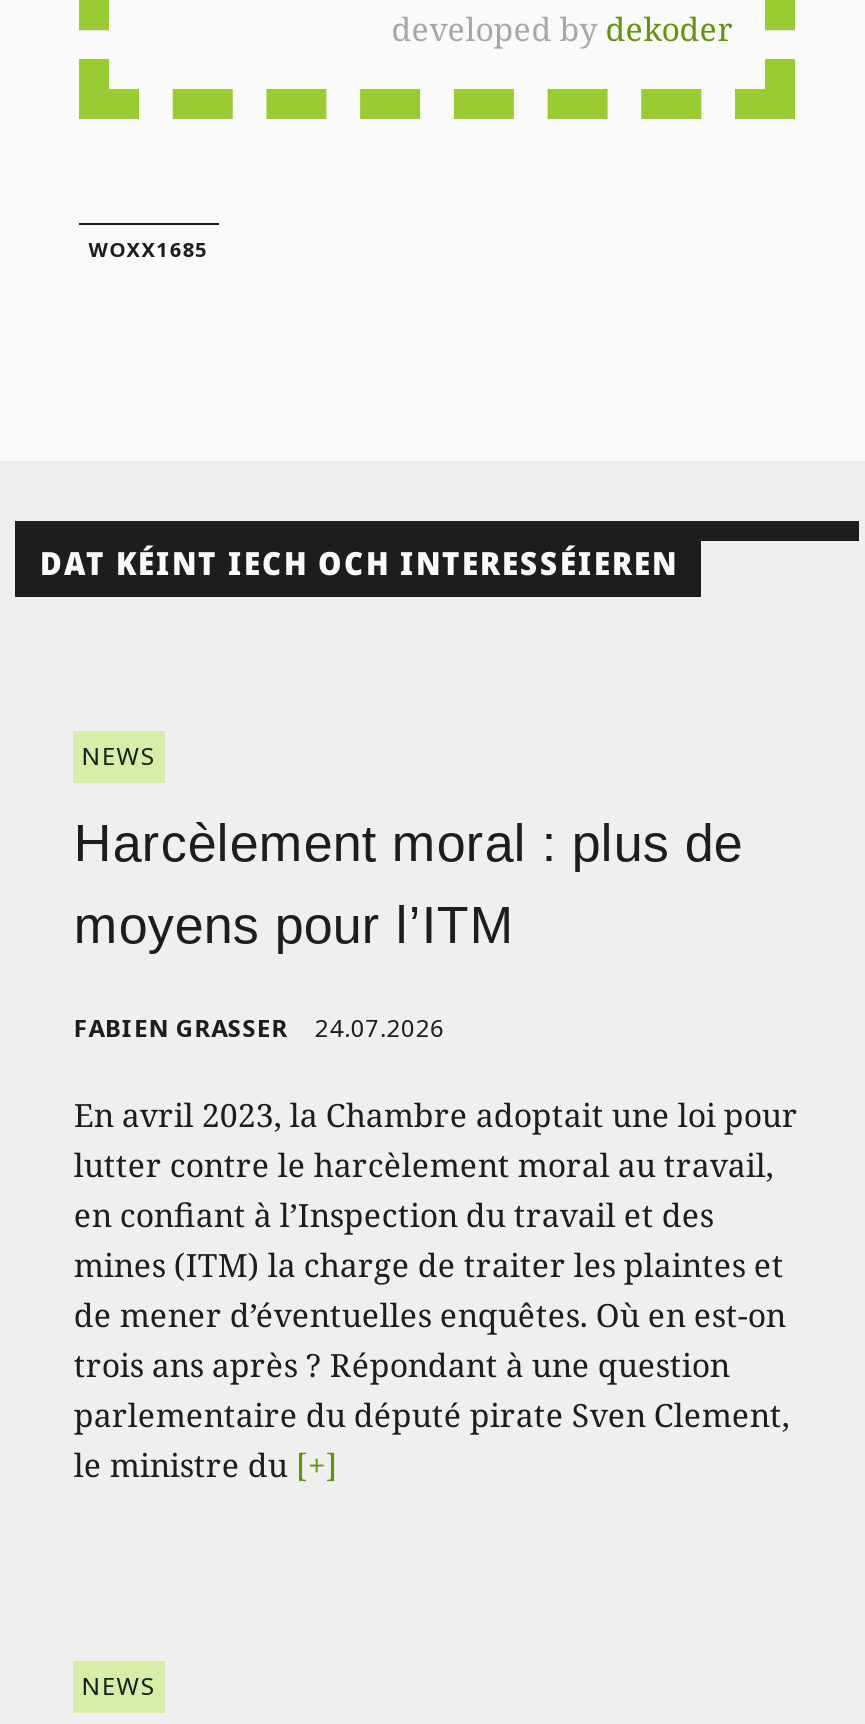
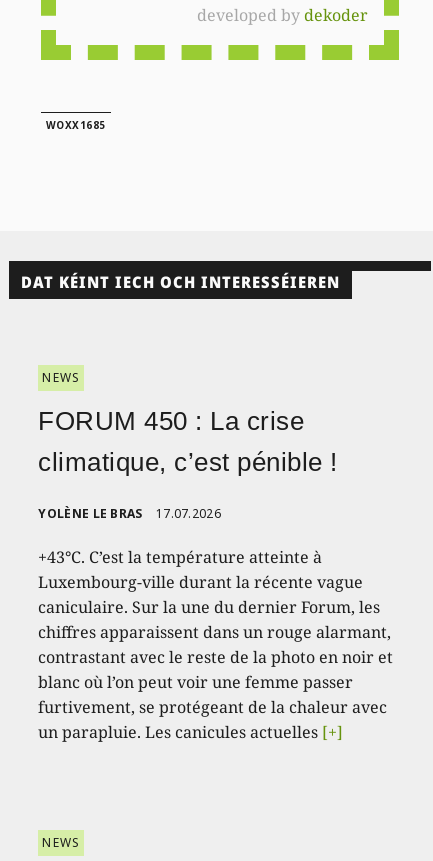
[74,813,743,955] Harcèlement moral : plus de | moyens pour l’ITM -> [38,406,338,477] FORUM 450 : La crise | climatique, c’est pénible !
[74,1011,445,1045] FABIEN GRASSER | 24.07.2026 -> [38,505,221,522] YOLÈNE LE BRAS | 17.07.2026
[74,1093,798,1487] En avril 2023, la Chambre adoptait une loi pour | lutter contre le harcèlement moral au travail, | en confiant à l’Inspection du travail et des | mines (ITM) la charge de traiter les plaintes et | de mener d’éventuelles enquêtes. Où en est-on | trois ans après ? Répondant à une question | parlementaire du député pirate Sven Clement, | le ministre du [+] -> [38,546,393,743] +43°C. C’est la température atteinte à | Luxembourg-ville durant la récente vague | caniculaire. Sur la une du dernier Forum, les | chiffres apparaissent dans un rouge alarmant, | contrastant avec le reste de la photo en noir et | blanc où l’on peut voir une femme passer | furtivement, se protégeant de la chaleur avec | un parapluie. Les canicules actuelles [+]

